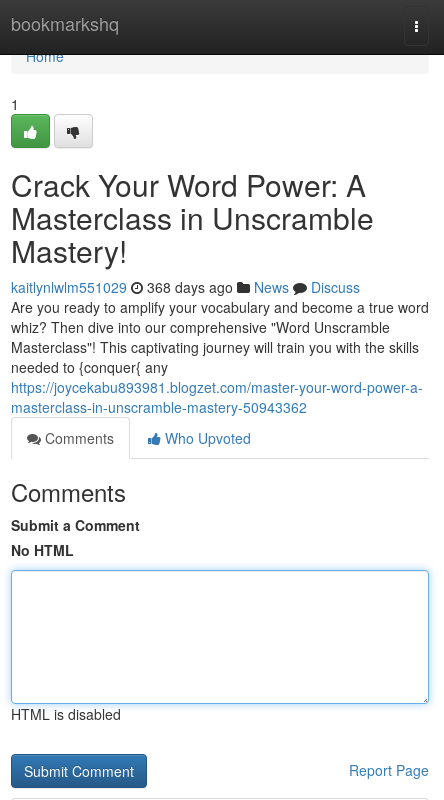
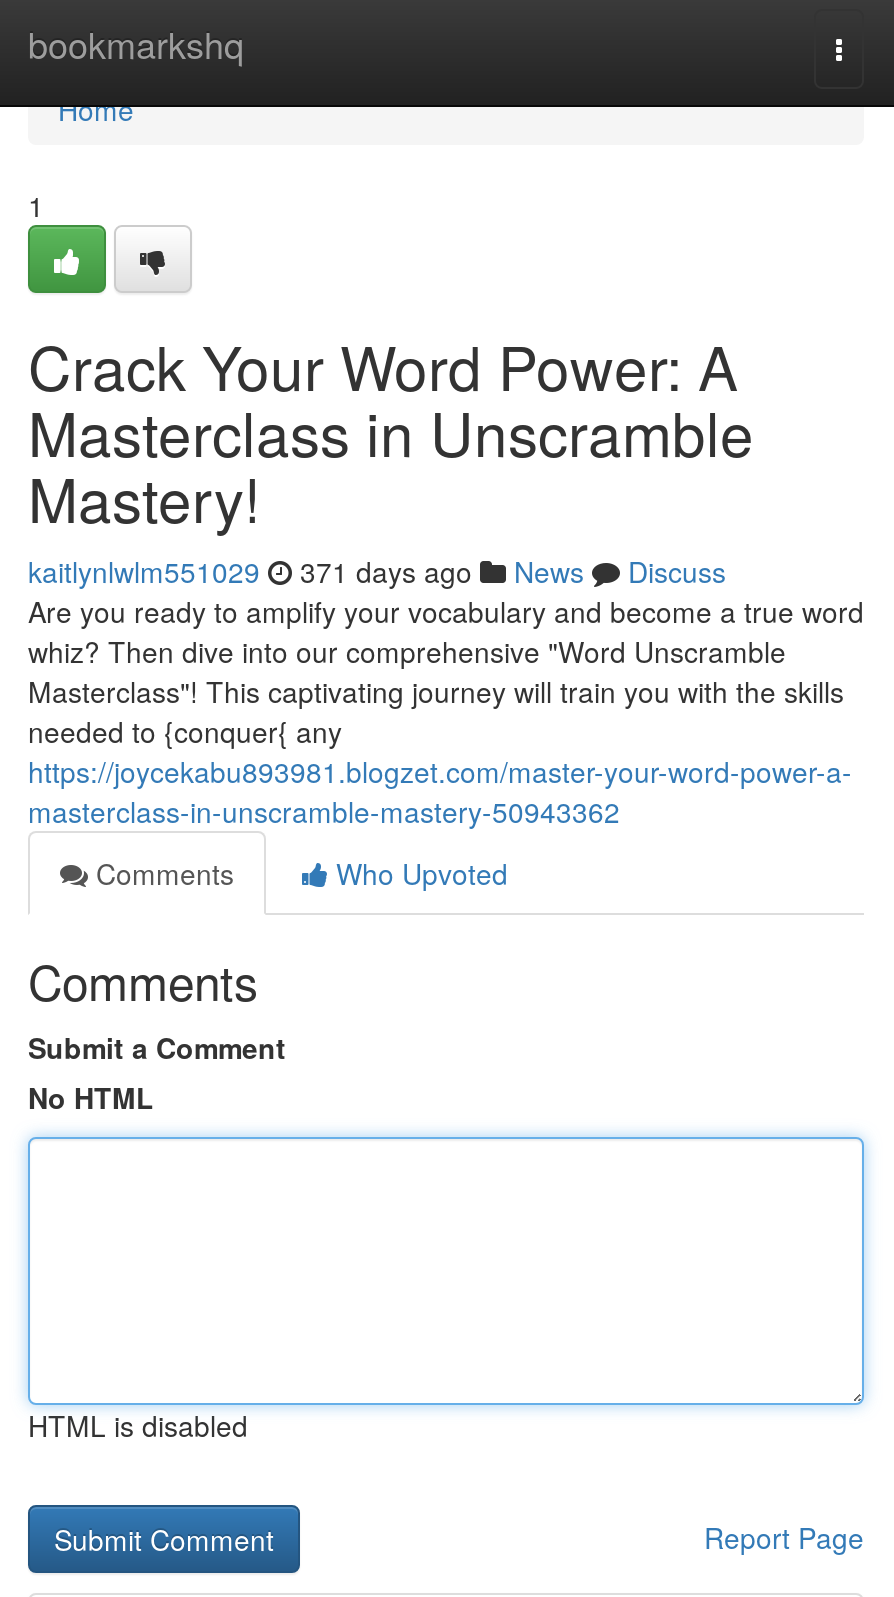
[11,277,360,297] kaitlynlwlm551029 368 days ago News Discuss -> [28,551,726,591] kaitlynlwlm551029 371 days ago News Discuss

